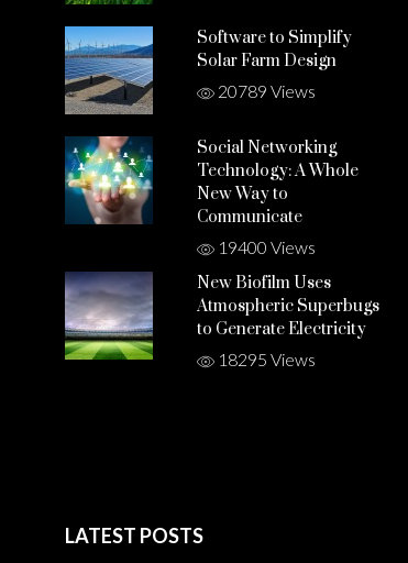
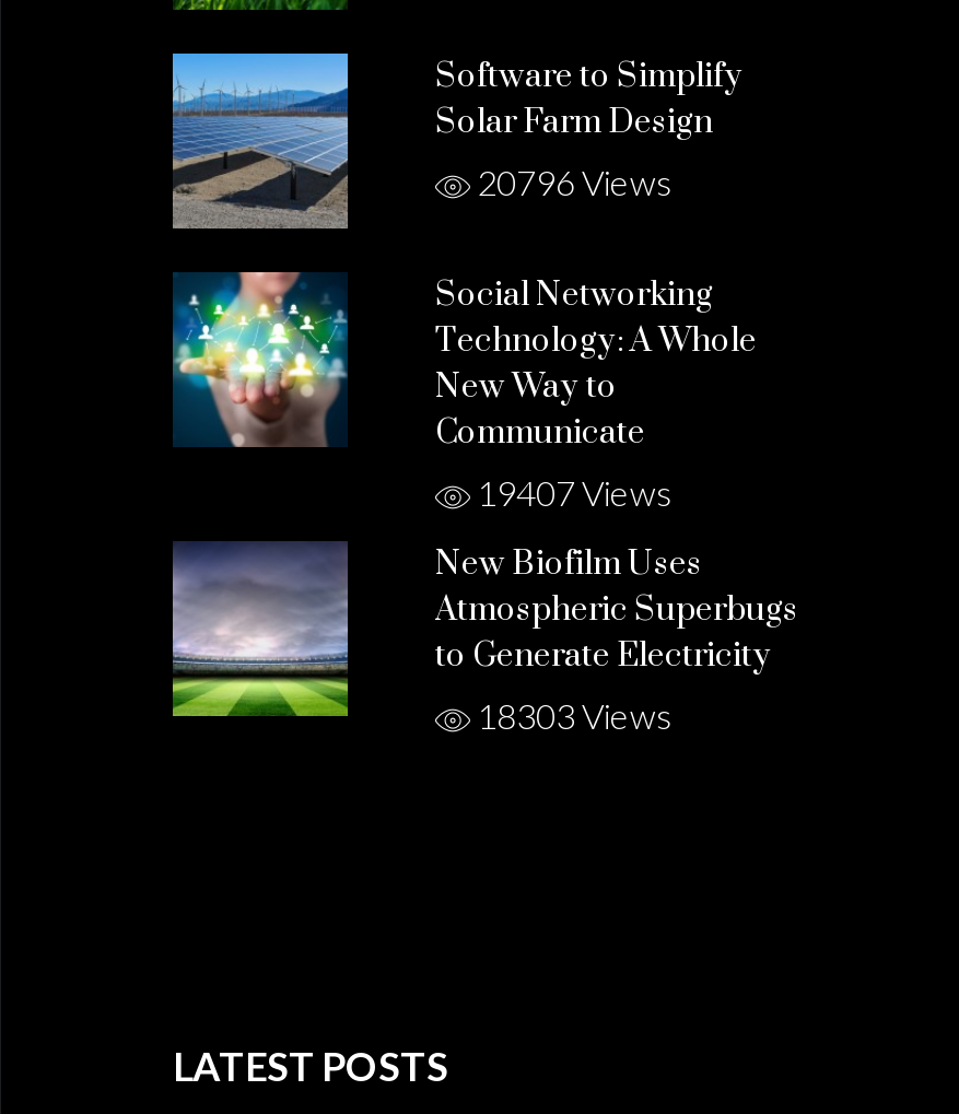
[214,80,316,101] 20789 Views -> [470,160,671,201] 20796 Views
[214,236,316,257] 19400 Views -> [470,470,671,512] 19407 Views
[214,349,316,369] 18295 Views -> [470,693,671,735] 18303 Views

